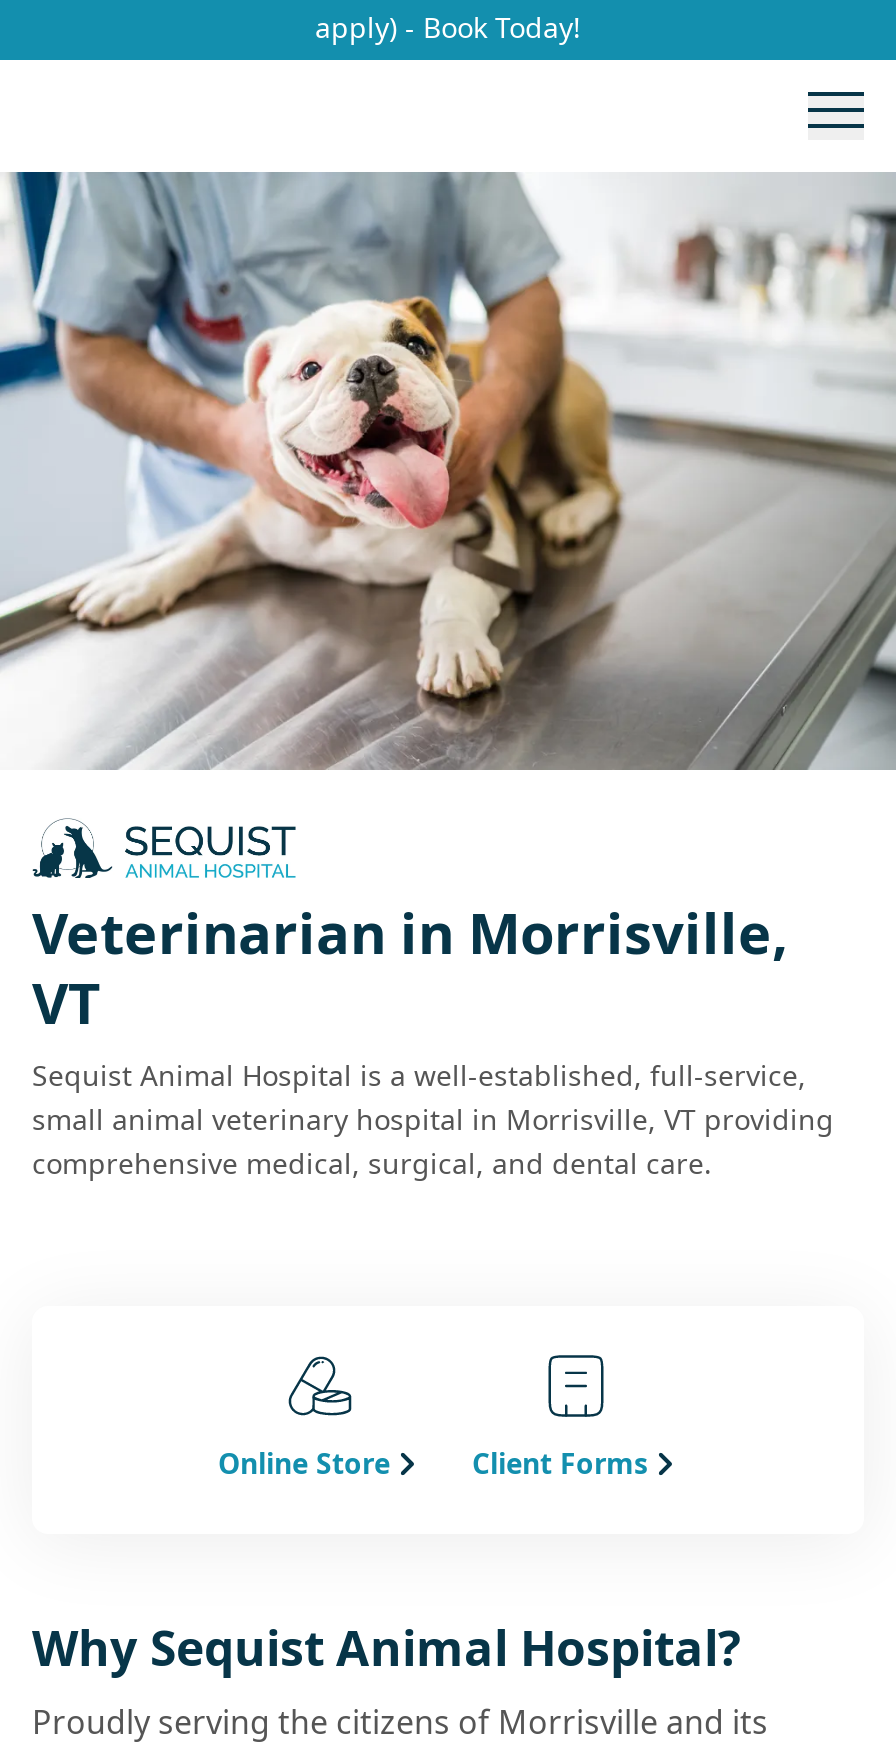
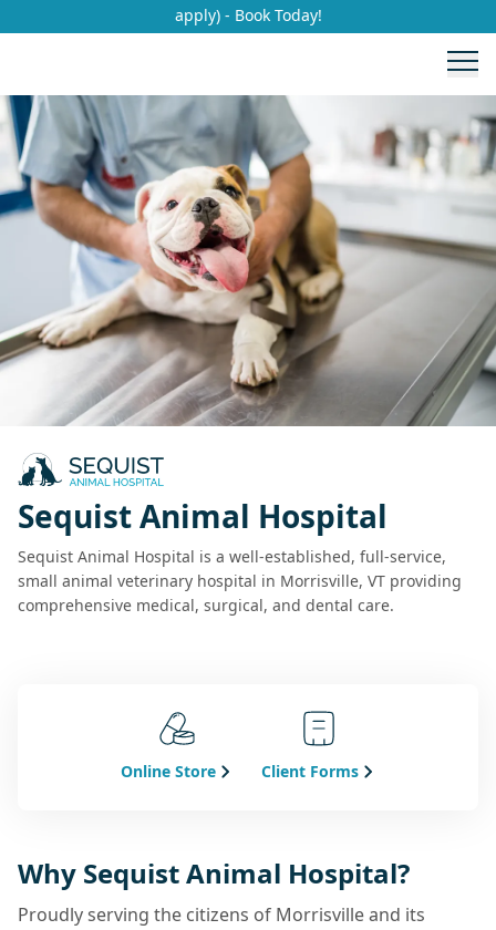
[32,895,788,1041] Veterinarian in Morrisville, | VT -> [18,495,387,537] Sequist Animal Hospital

